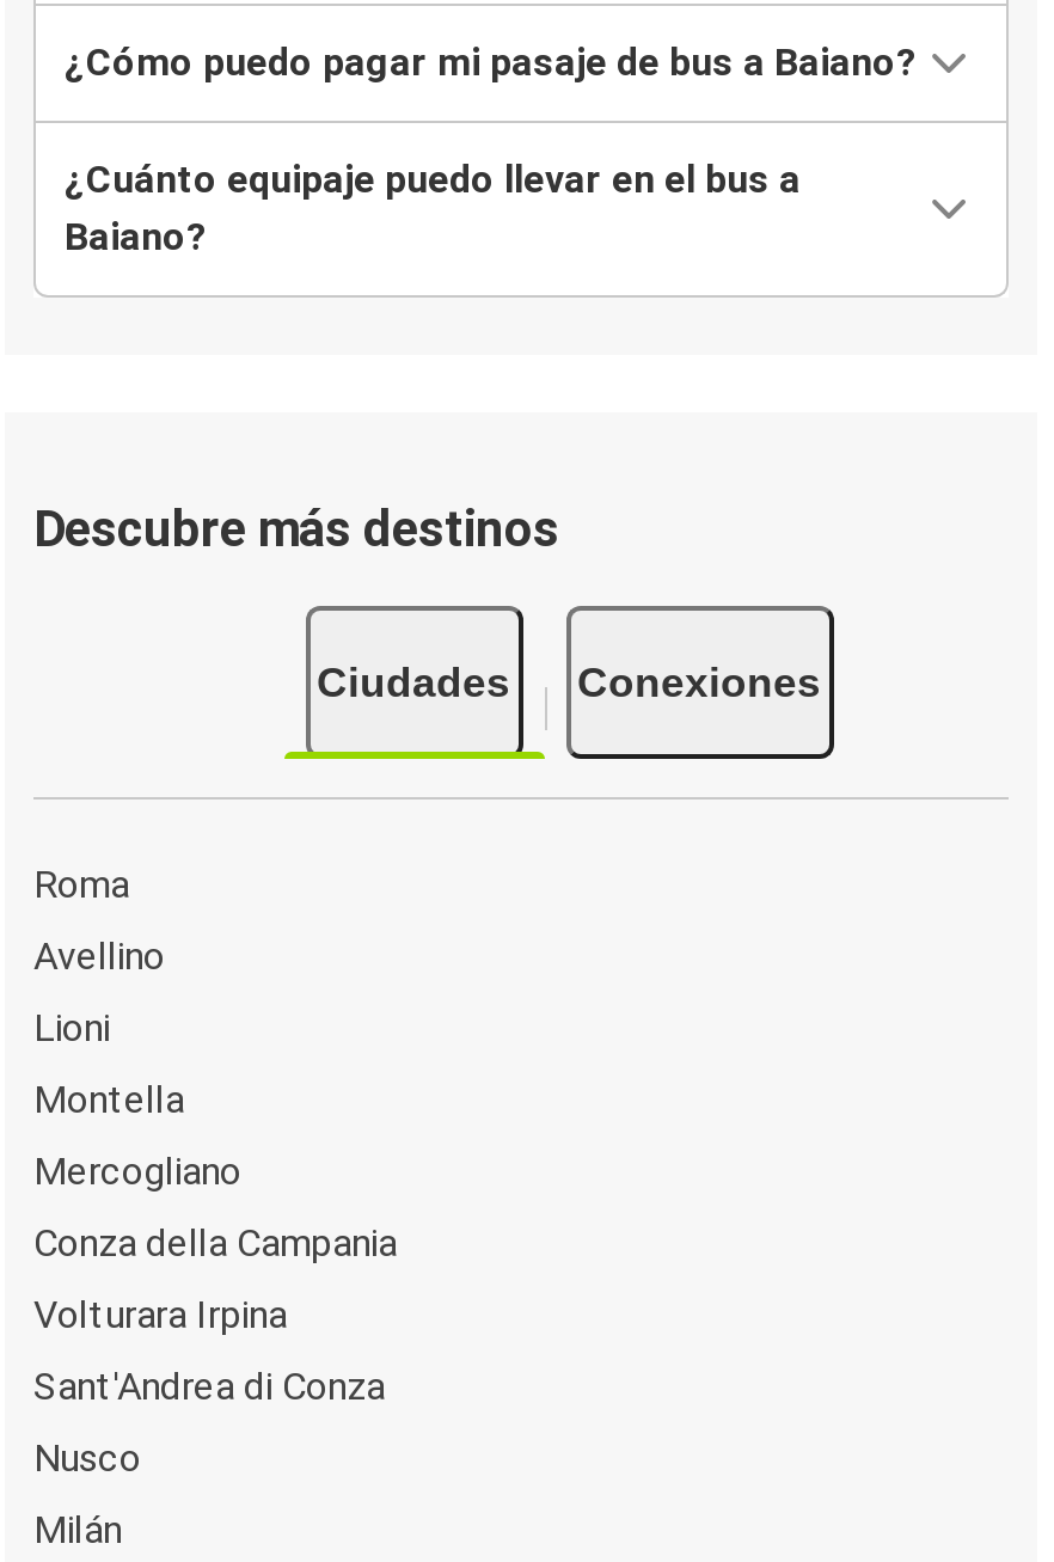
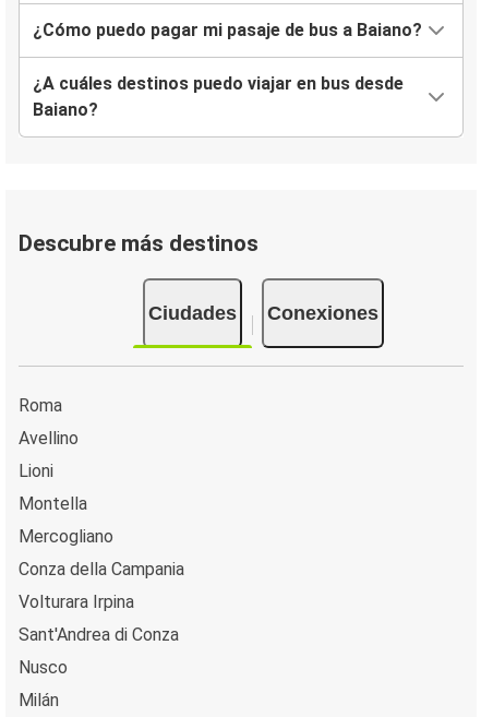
[65,157,801,203] ¿Cuánto equipaje puedo llevar en el bus a -> [33,73,404,94] ¿A cuáles destinos puedo viajar en bus desde

